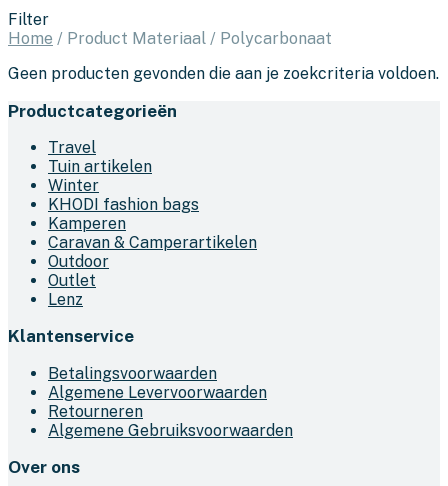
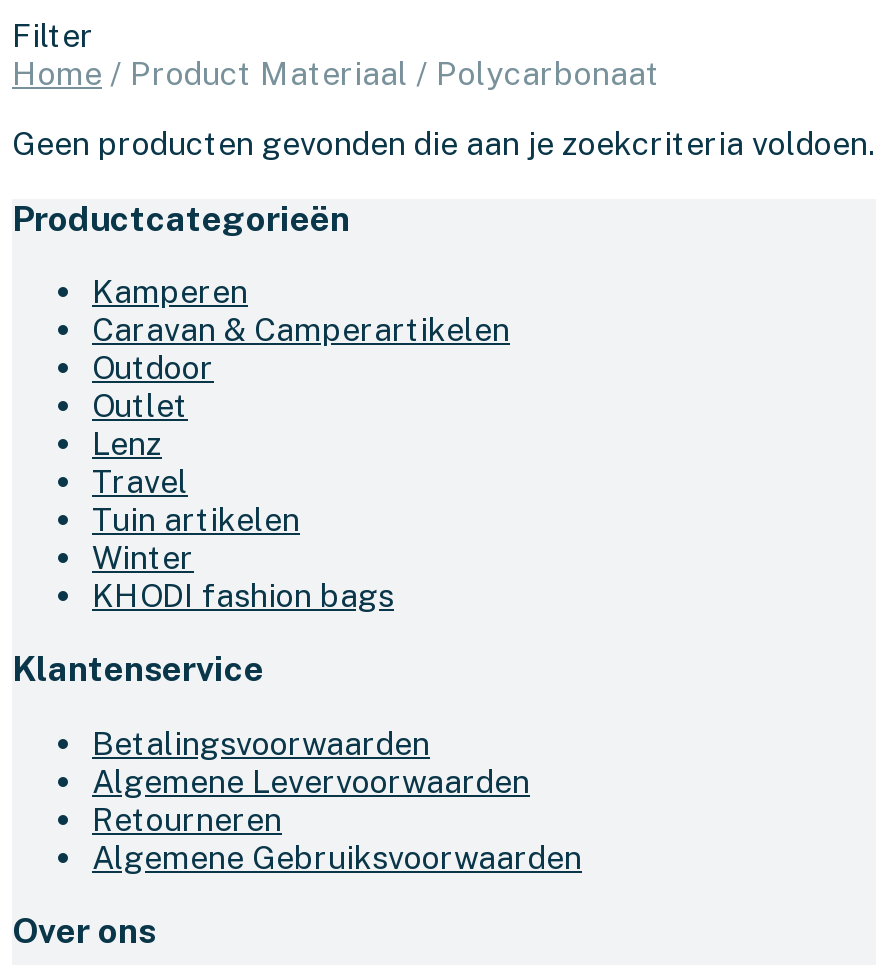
moved [48,138,199,214] -> [92,463,394,615]: Travel | Tuin artikelen | Winter | KHODI fashion bags
moved [48,214,257,309] -> [92,273,510,463]: Kamperen | Caravan & Camperartikelen | Outdoor | Outlet | Lenz

